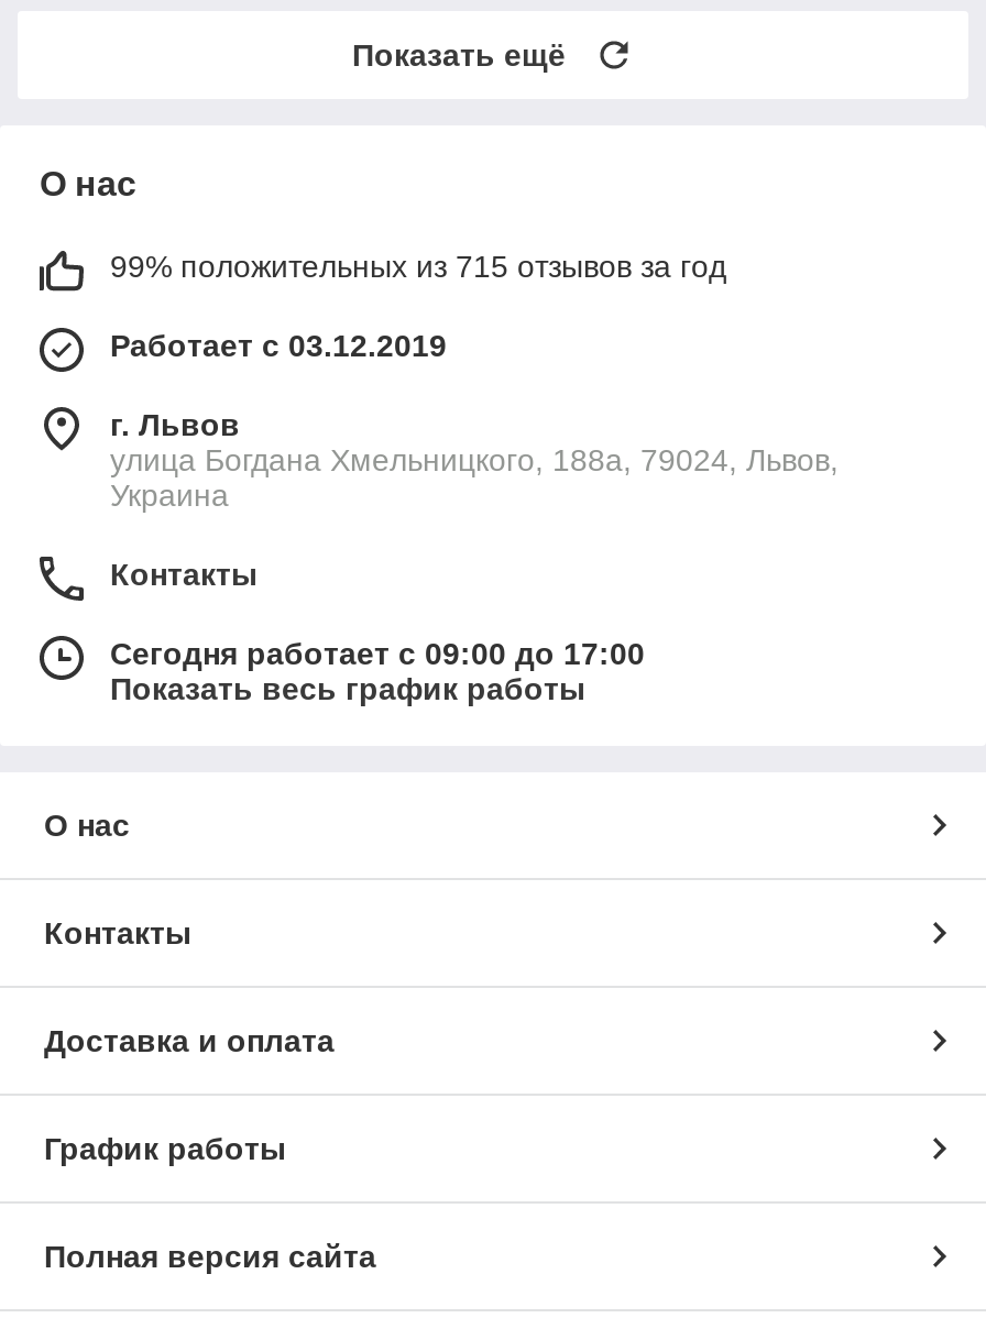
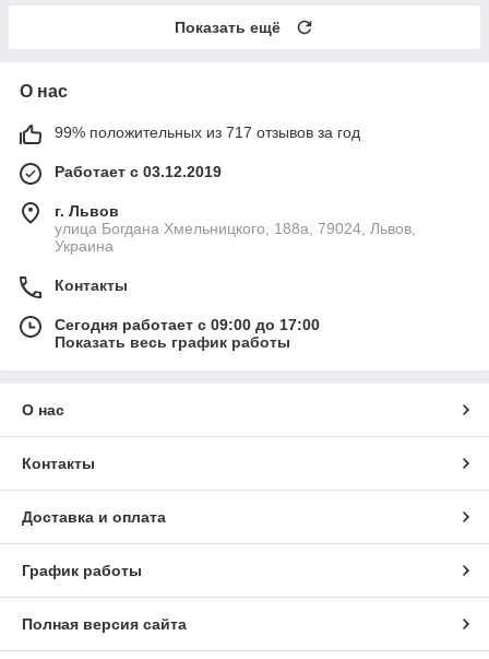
[110,248,726,283] 99% положительных из 715 отзывов за год -> [55,123,360,141] 99% положительных из 717 отзывов за год

